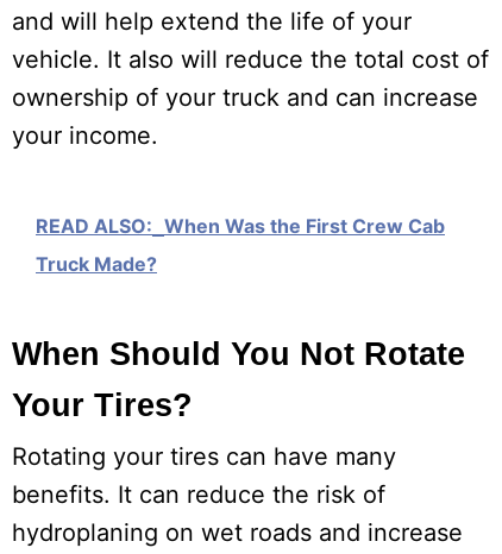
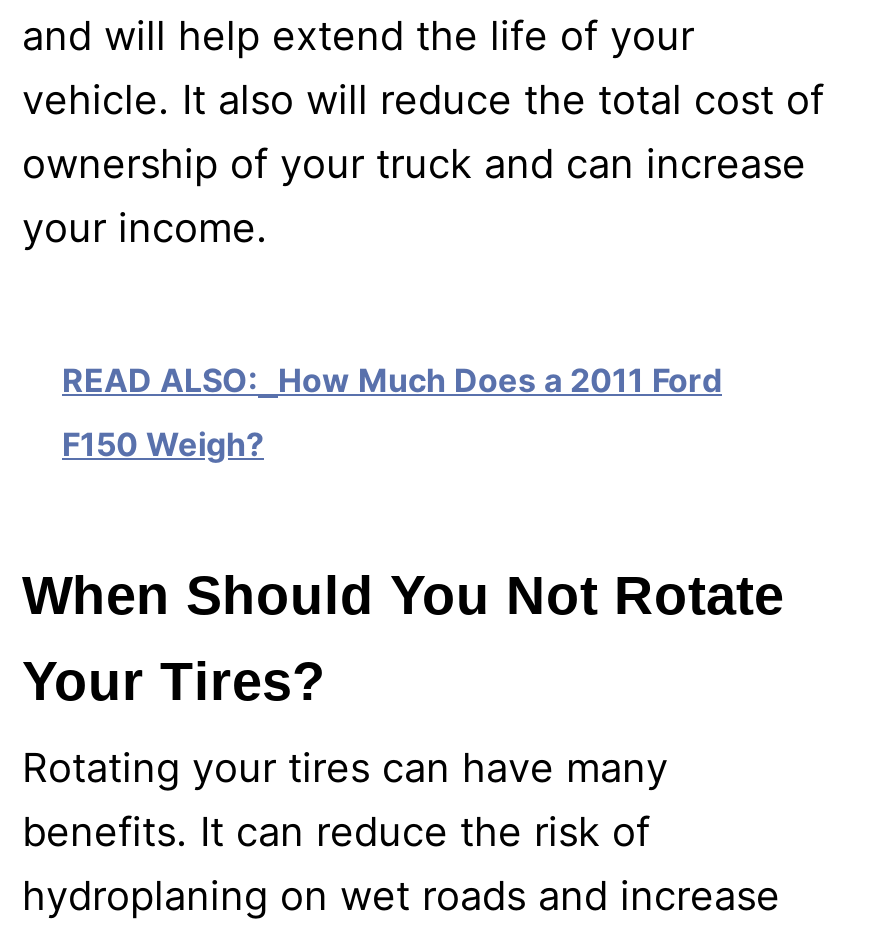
[36,214,445,238] READ ALSO: When Was the First Crew Cab -> [62,361,722,401] READ ALSO: How Much Does a 2011 Ford
[36,253,157,276] Truck Made? -> [62,425,264,465] F150 Weigh?

